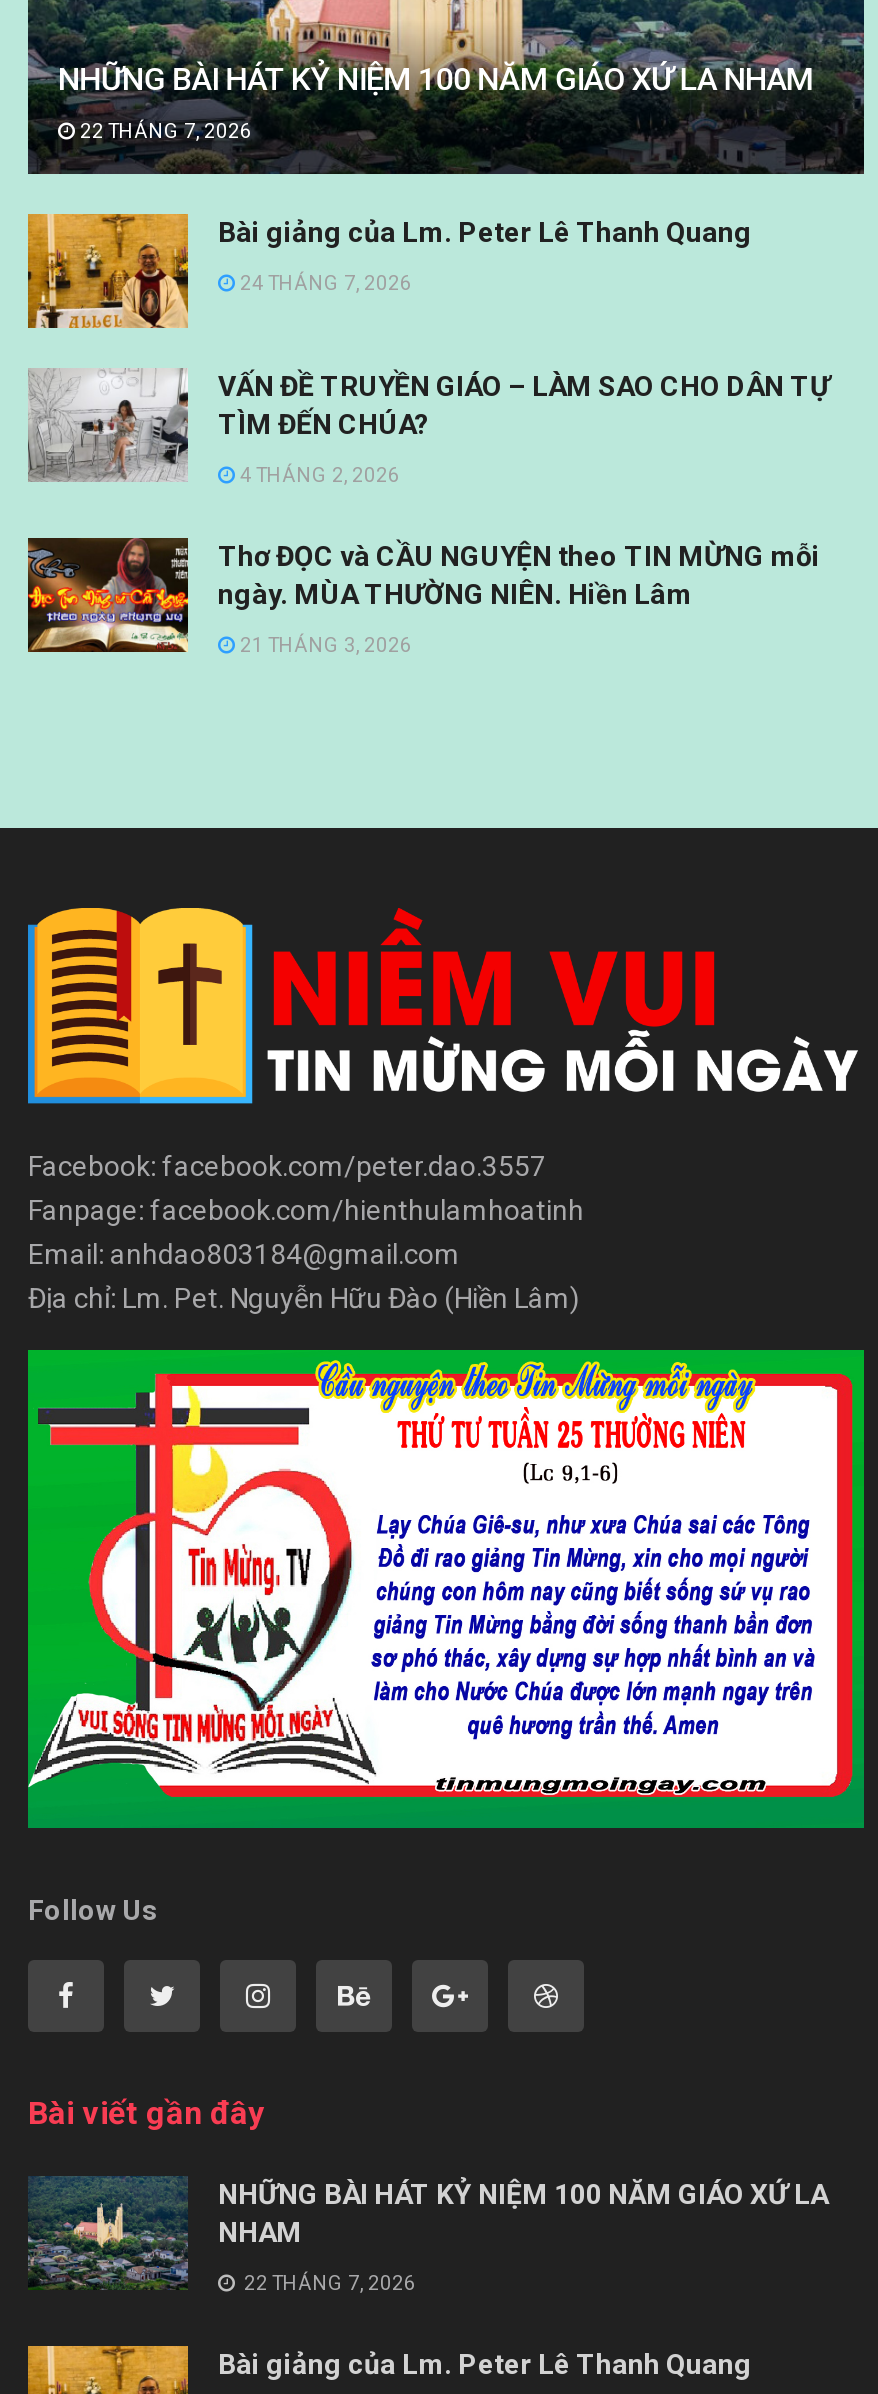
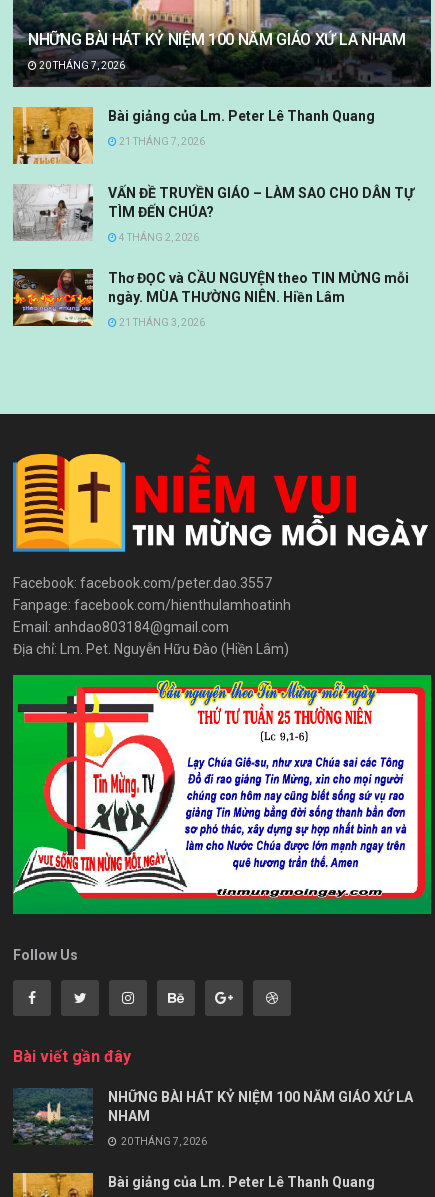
[76,120,252,142] 22 THÁNG 7, 2026 -> [37,60,125,71] 20 THÁNG 7, 2026
[236,272,412,294] 24 THÁNG 7, 2026 -> [117,136,205,147] 21 THÁNG 7, 2026
[240,2272,416,2294] 22 THÁNG 7, 2026 -> [119,1136,207,1147] 20 THÁNG 7, 2026

